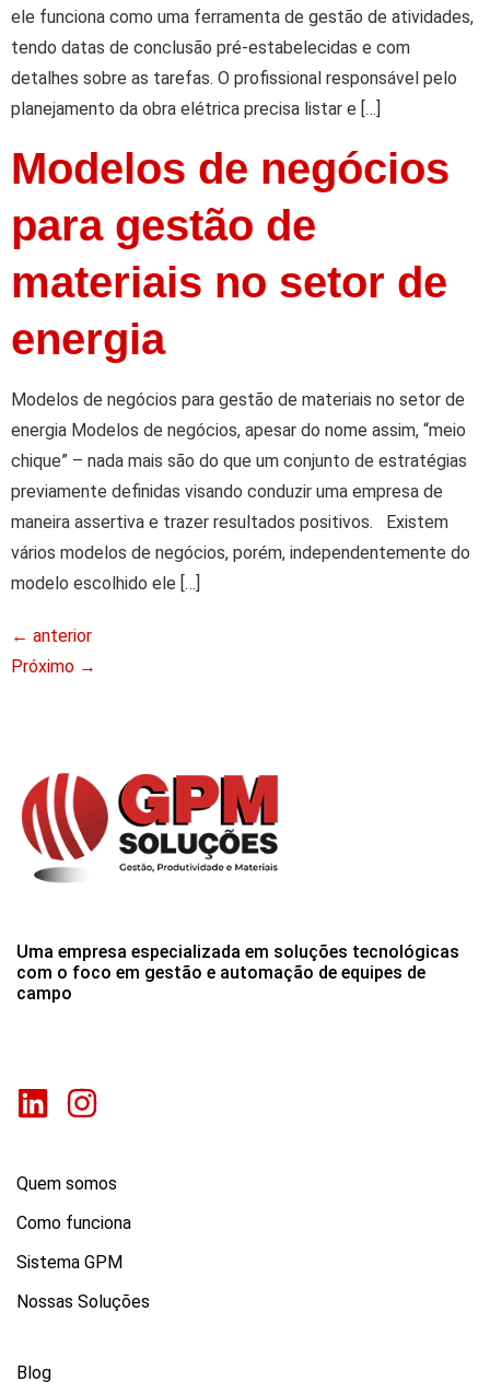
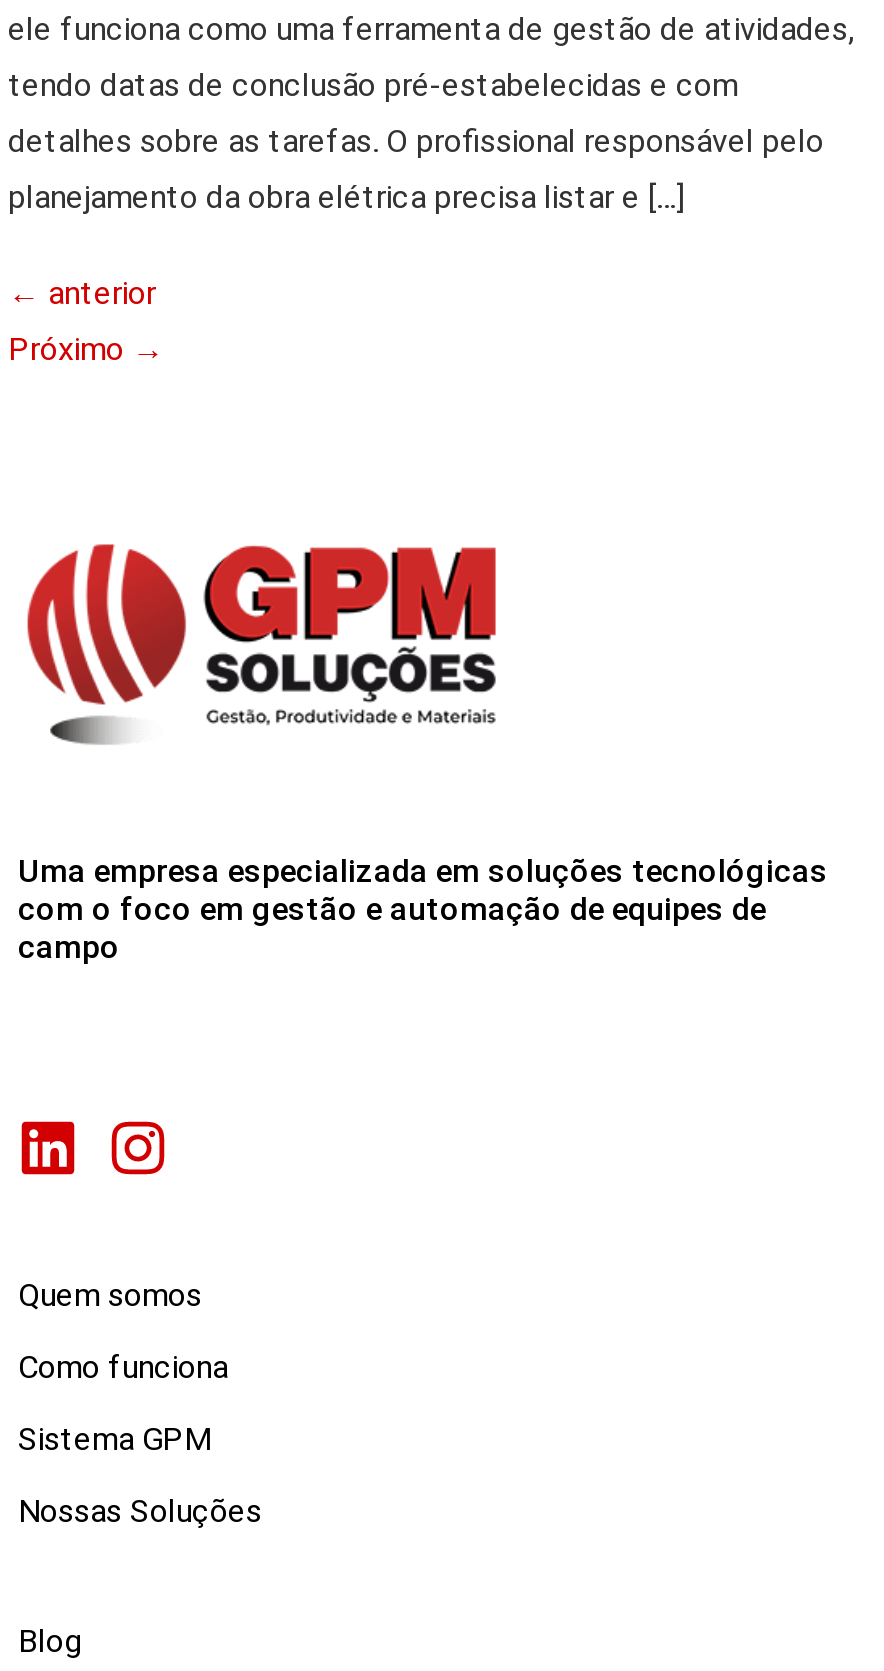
[11,144,470,594] Modelos de negócios | para gestão de | materiais no setor de | energia | Modelos de negócios para gestão de materiais no setor de | energia Modelos de negócios, apesar do nome assim, “meio | chique” – nada mais são do que um conjunto de estratégias | previamente definidas visando conduzir uma empresa de | maneira assertiva e trazer resultados positivos. Existem | vários modelos de negócios, porém, independentemente do | modelo escolhido ele […] -> none

